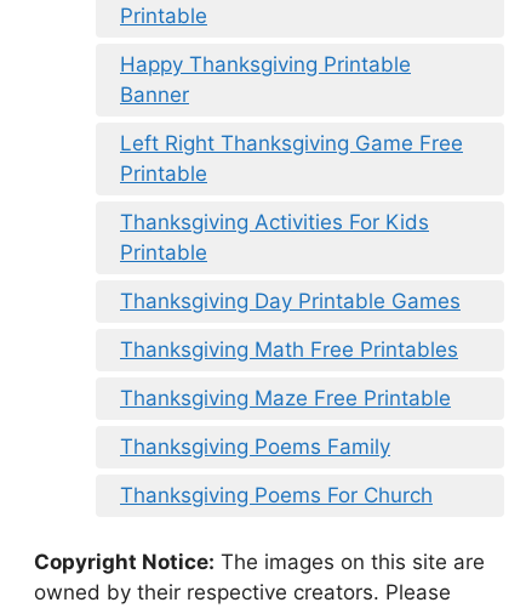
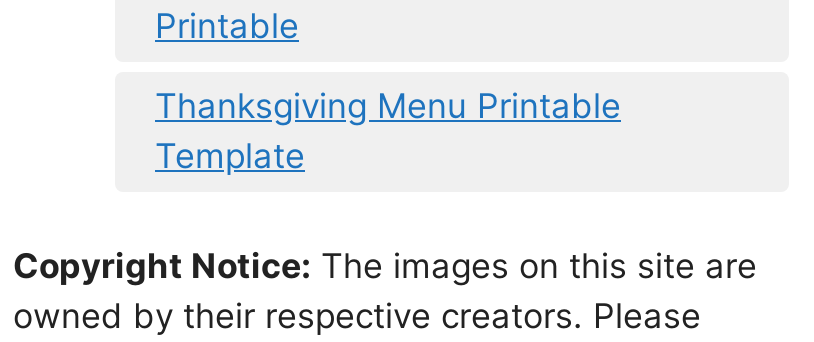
[120,52,463,507] Happy Thanksgiving Printable | Banner | Left Right Thanksgiving Game Free | Printable | Thanksgiving Activities For Kids | Printable | Thanksgiving Day Printable Games | Thanksgiving Math Free Printables | Thanksgiving Maze Free Printable | Thanksgiving Poems Family | Thanksgiving Poems For Church -> [155,86,621,176] Thanksgiving Menu Printable | Template

